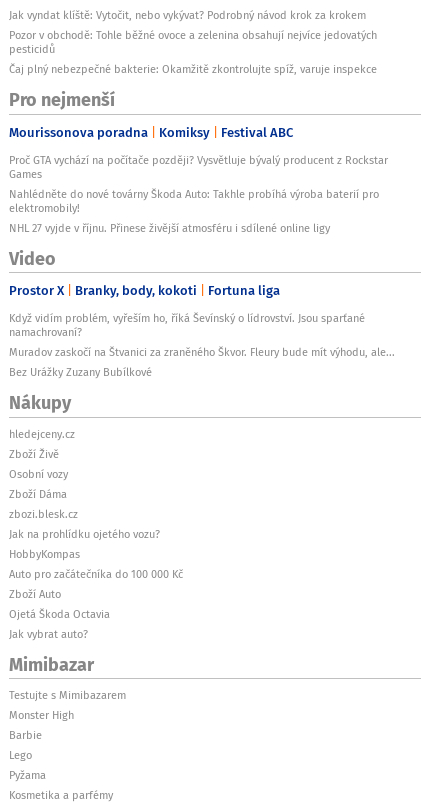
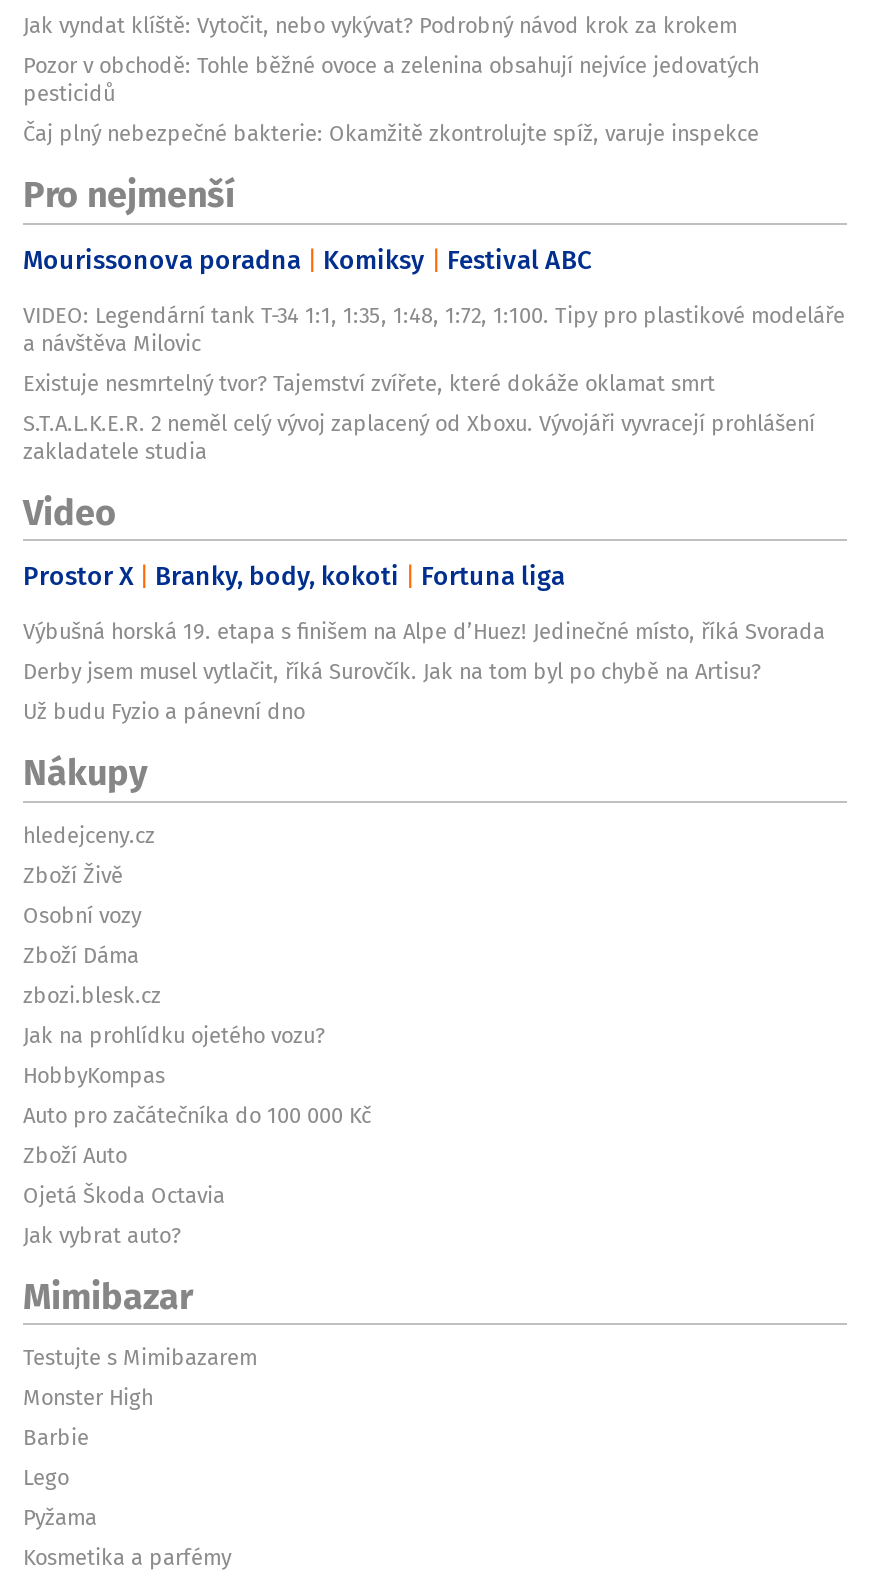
[9,152,388,236] Proč GTA vychází na počítače později? Vysvětluje bývalý producent z Rockstar | Games | Nahlédněte do nové továrny Škoda Auto: Takhle probíhá výroba baterií pro | elektromobily! | NHL 27 vyjde v říjnu. Přinese živější atmosféru i sdílené online ligy -> [23,298,845,466] VIDEO: Legendární tank T-34 1:1, 1:35, 1:48, 1:72, 1:100. Tipy pro plastikové modeláře | a návštěva Milovic | Existuje nesmrtelný tvor? Tajemství zvířete, které dokáže oklamat smrt | S.T.A.L.K.E.R. 2 neměl celý vývoj zaplacený od Xboxu. Vývojáři vyvracejí prohlášení | zakladatele studia
[9,310,395,380] Když vidím problém, vyřeším ho, říká Ševínský o lídrovství. Jsou sparťané | namachrovaní? | Muradov zaskočí na Štvanici za zraněného Škvor. Fleury bude mít výhodu, ale... | Bez Urážky Zuzany Bubílkové -> [23,615,825,727] Výbušná horská 19. etapa s finišem na Alpe d’Huez! Jedinečné místo, říká Svorada | Derby jsem musel vytlačit, říká Surovčík. Jak na tom byl po chybě na Artisu? | Už budu Fyzio a pánevní dno

